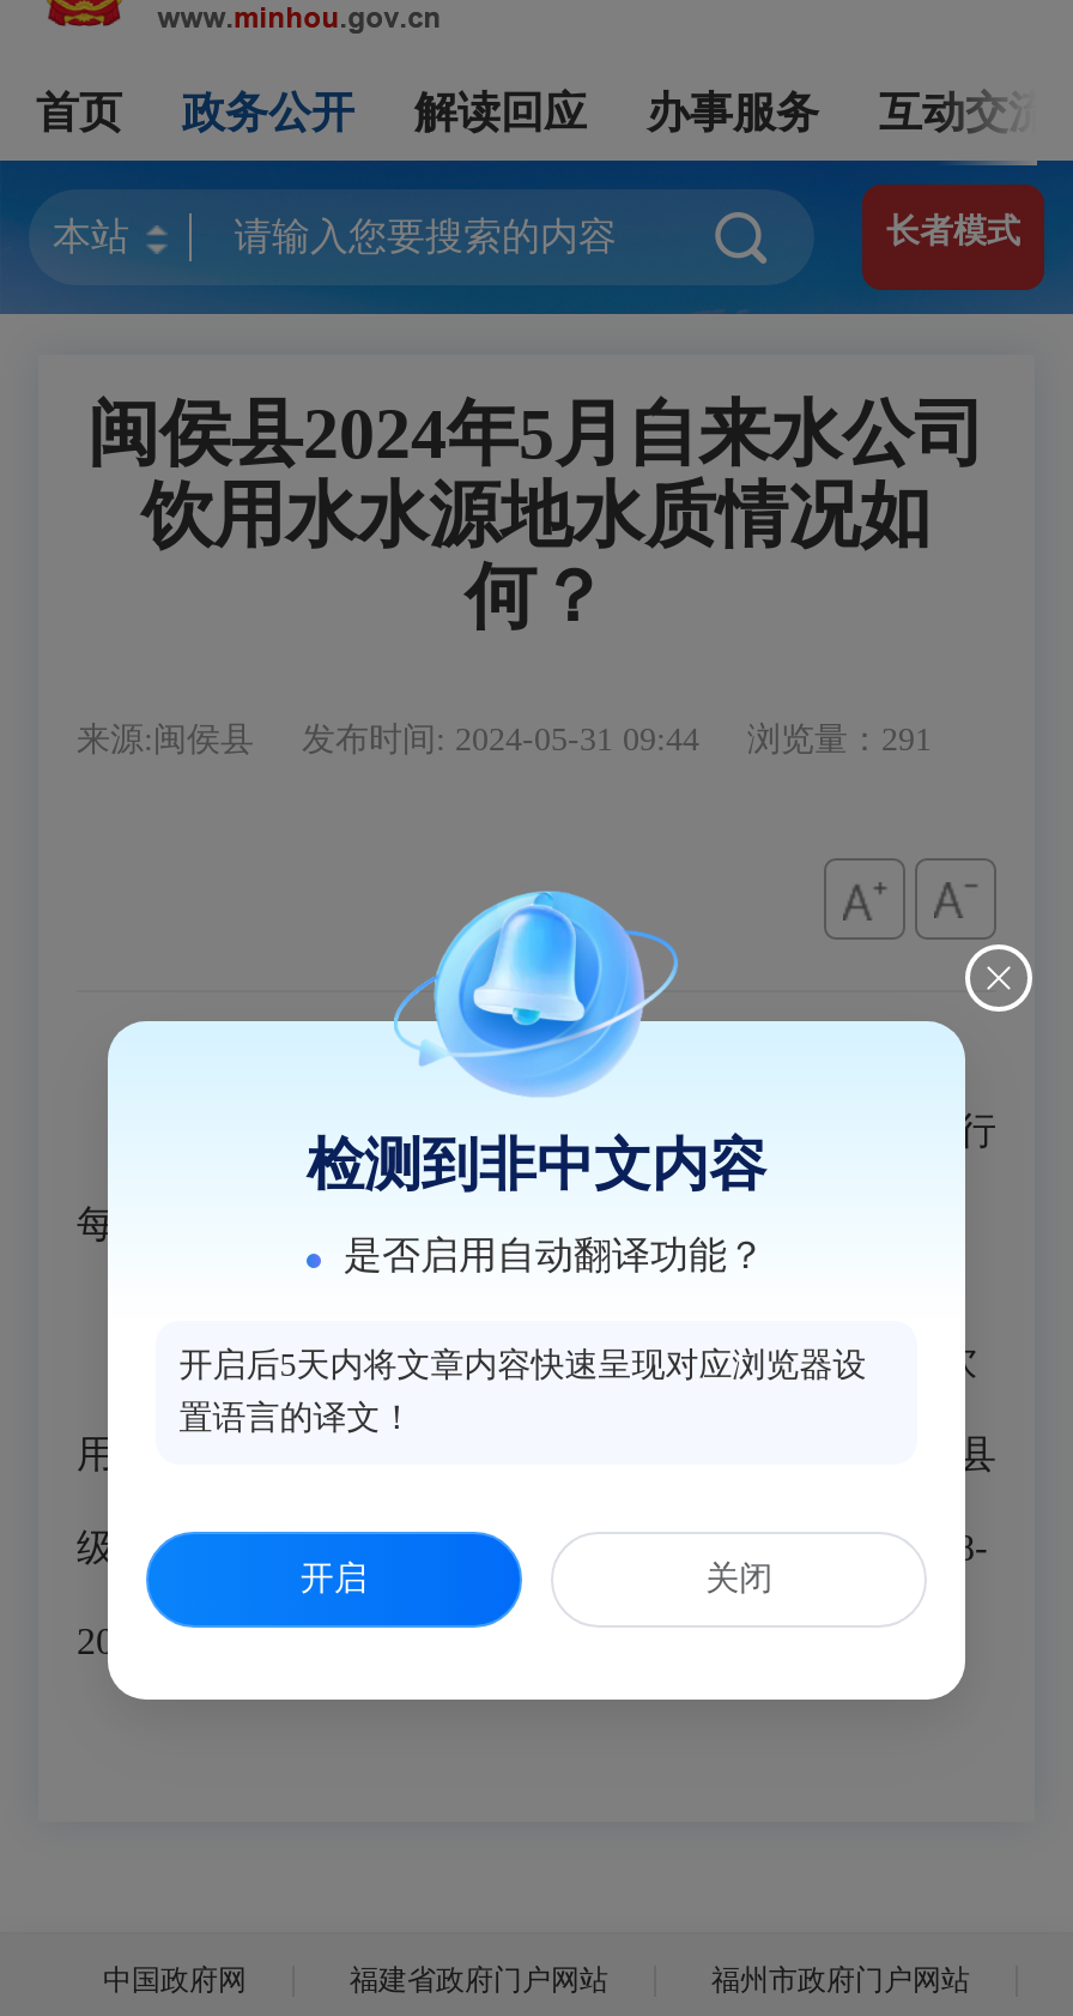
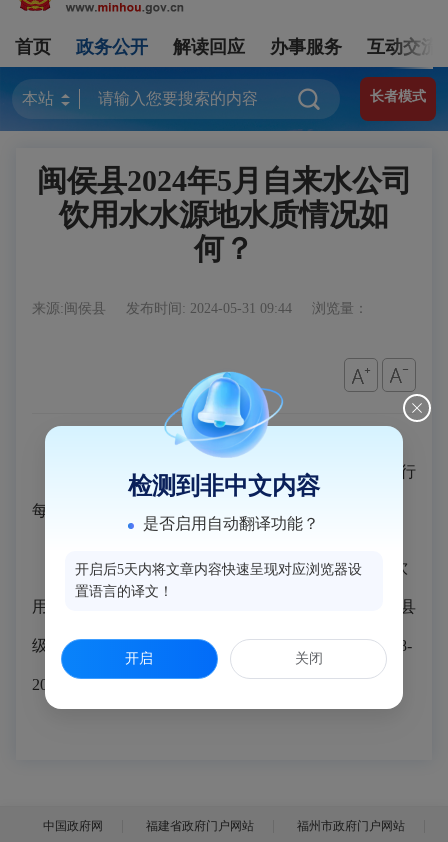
[747,722,932,757] 浏览量：291 -> [312,301,368,316] 浏览量：

